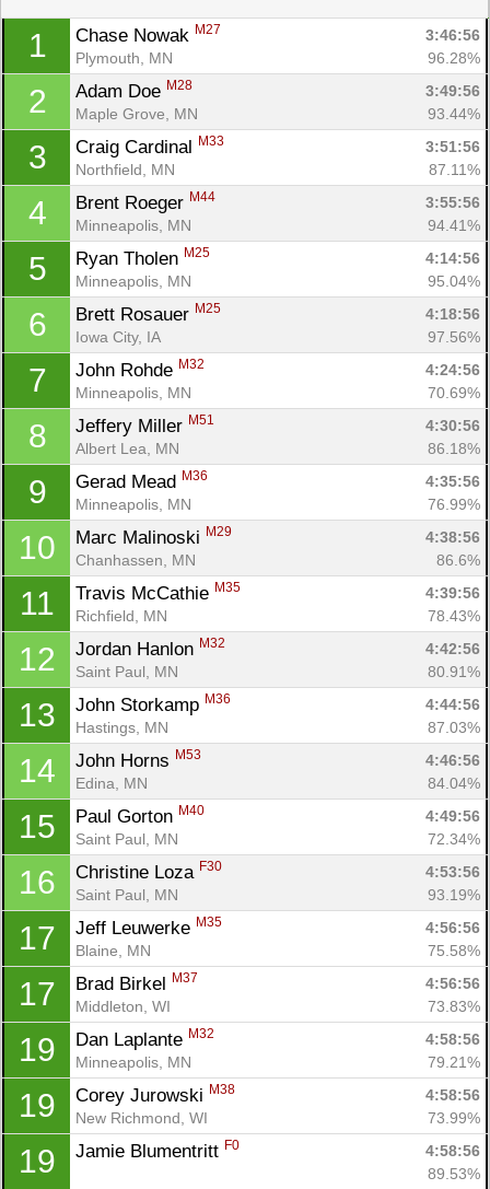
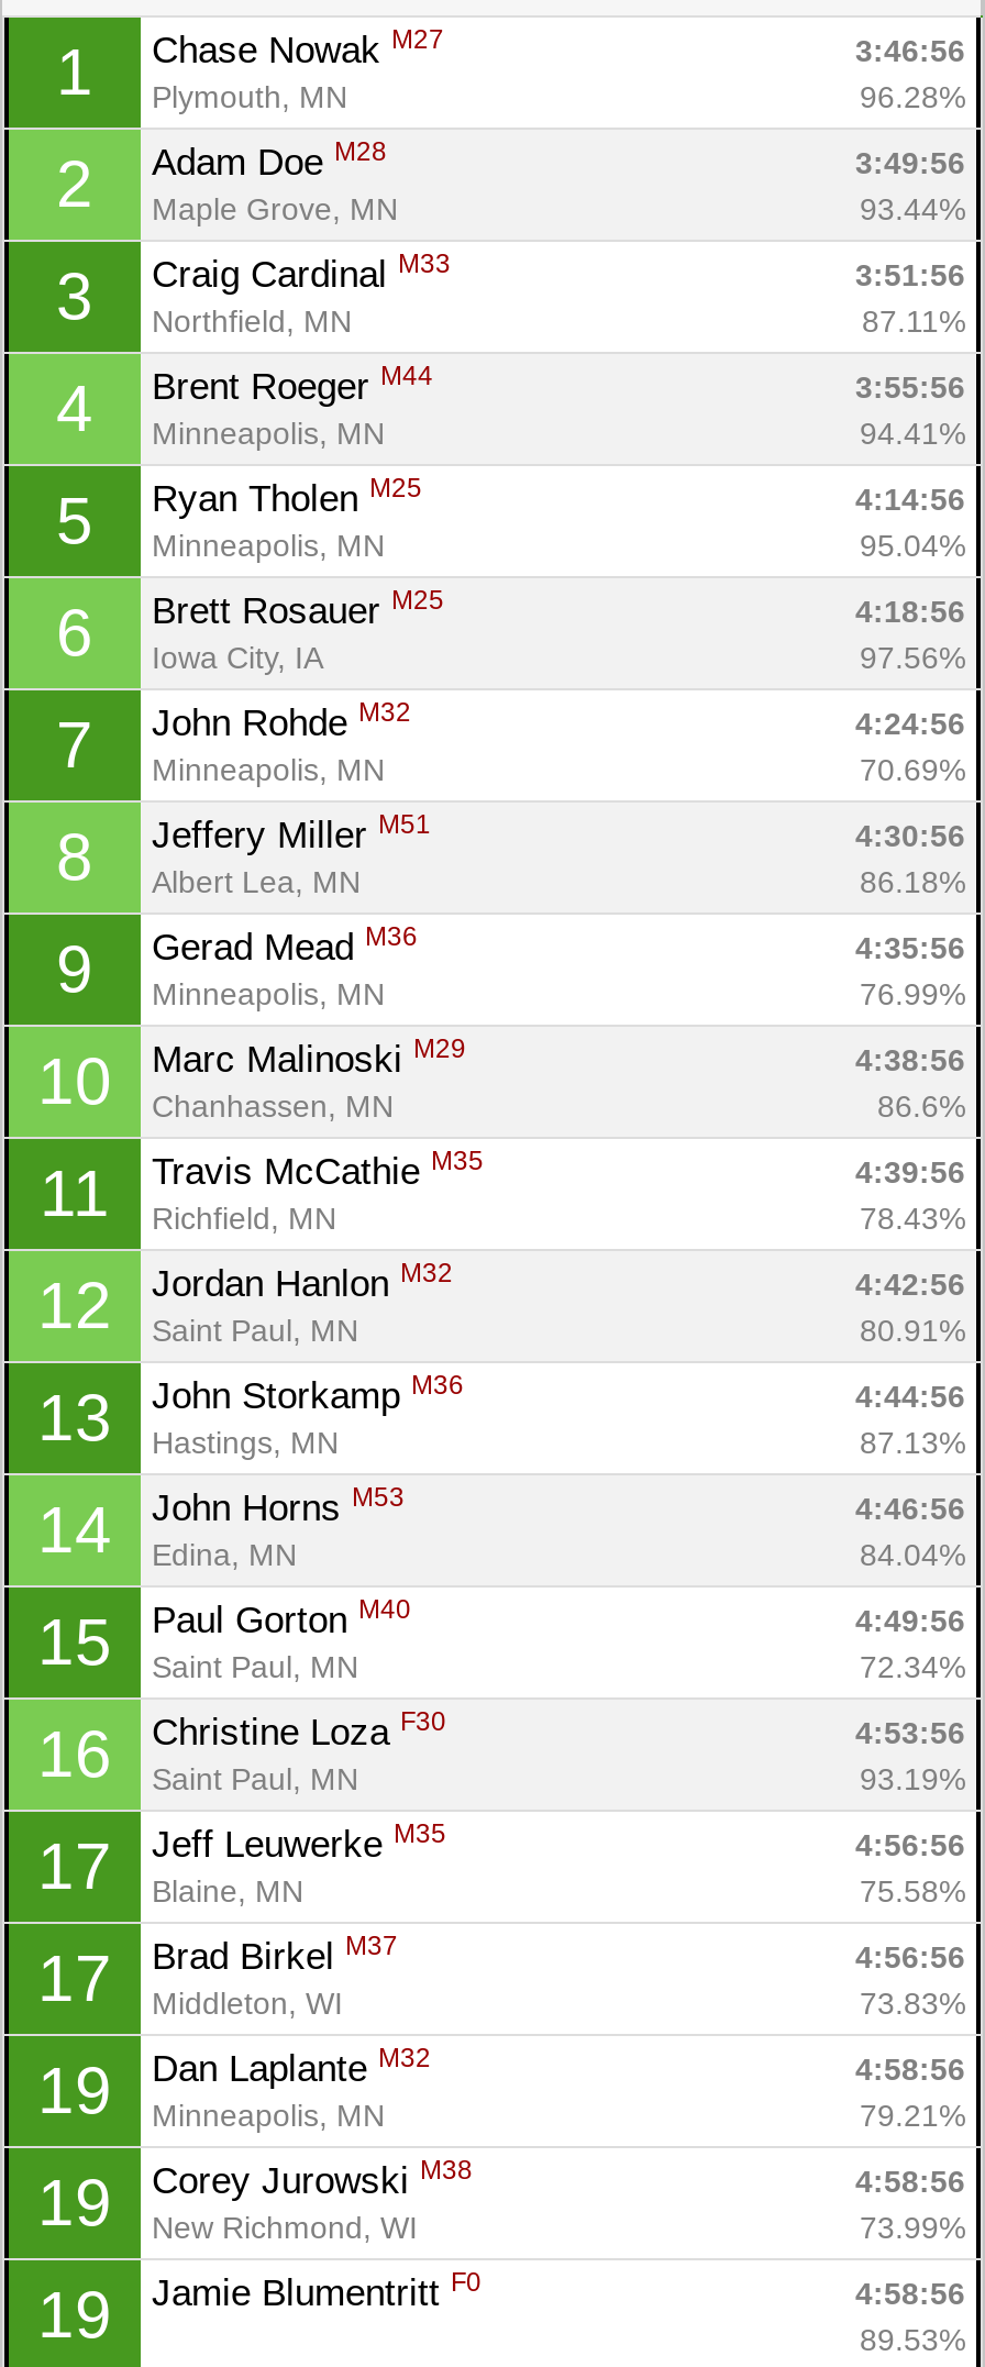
[428,719,480,736] 87.03% -> [860,1425,965,1460] 87.13%

